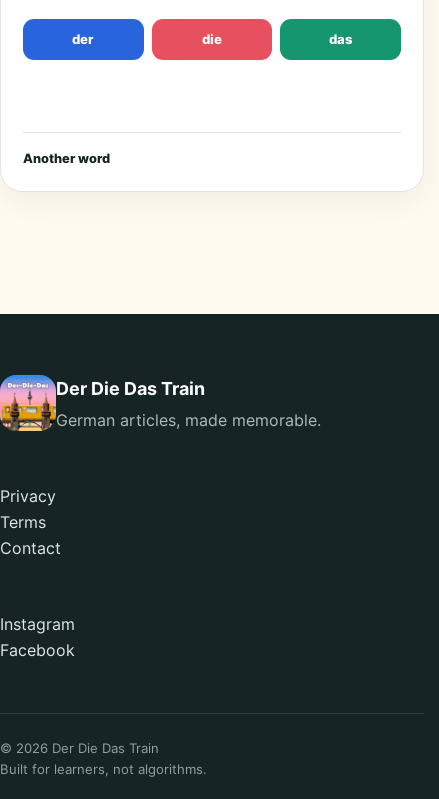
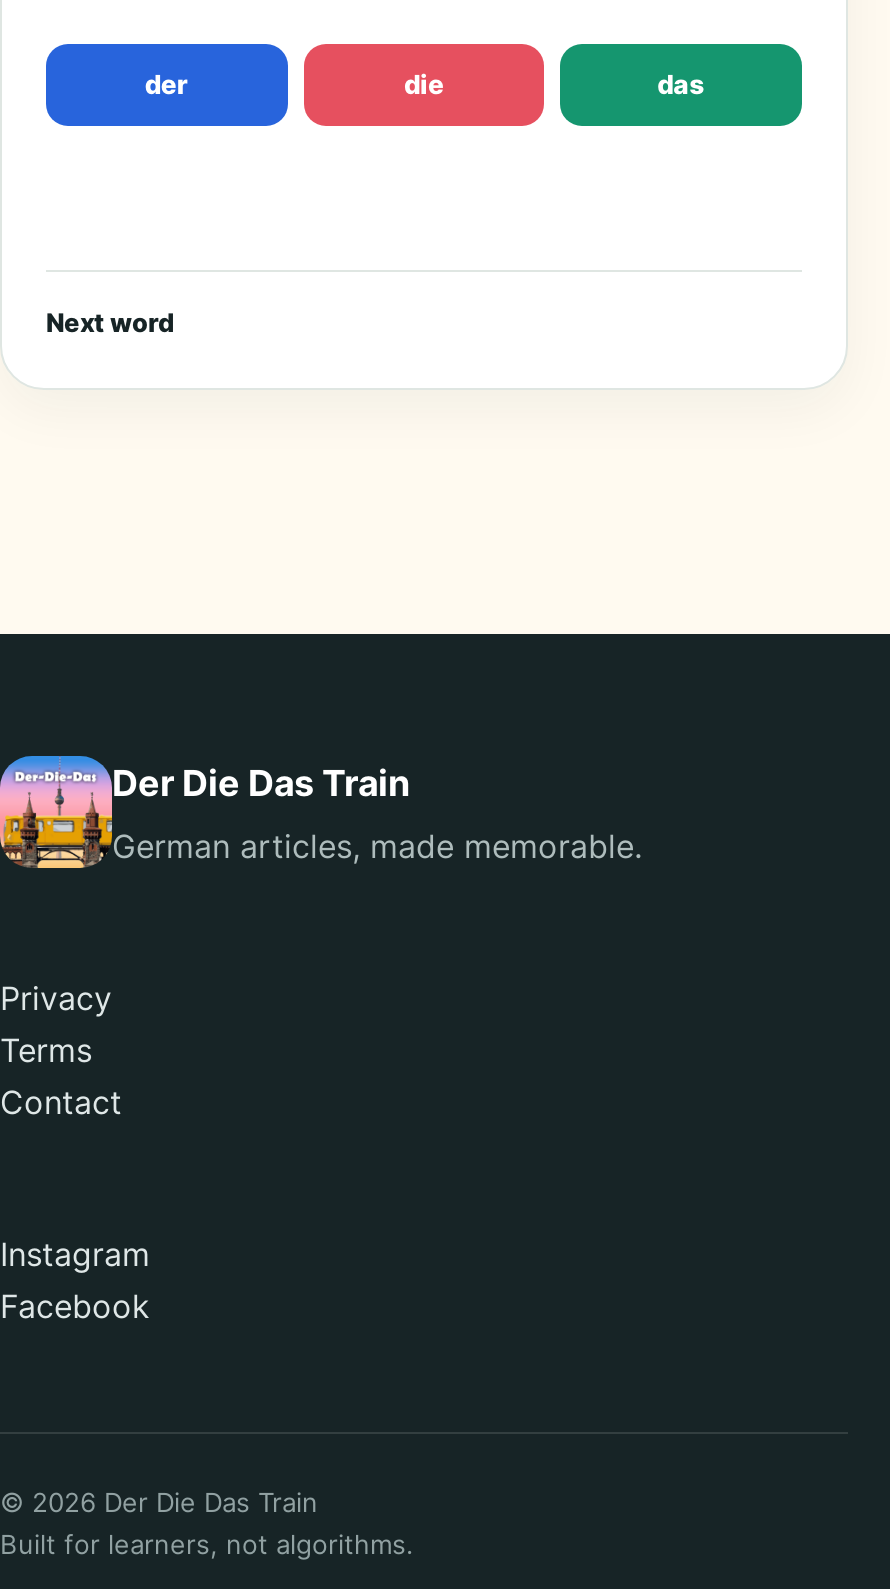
[23,151,110,166] Another word -> [46,308,174,338] Next word

